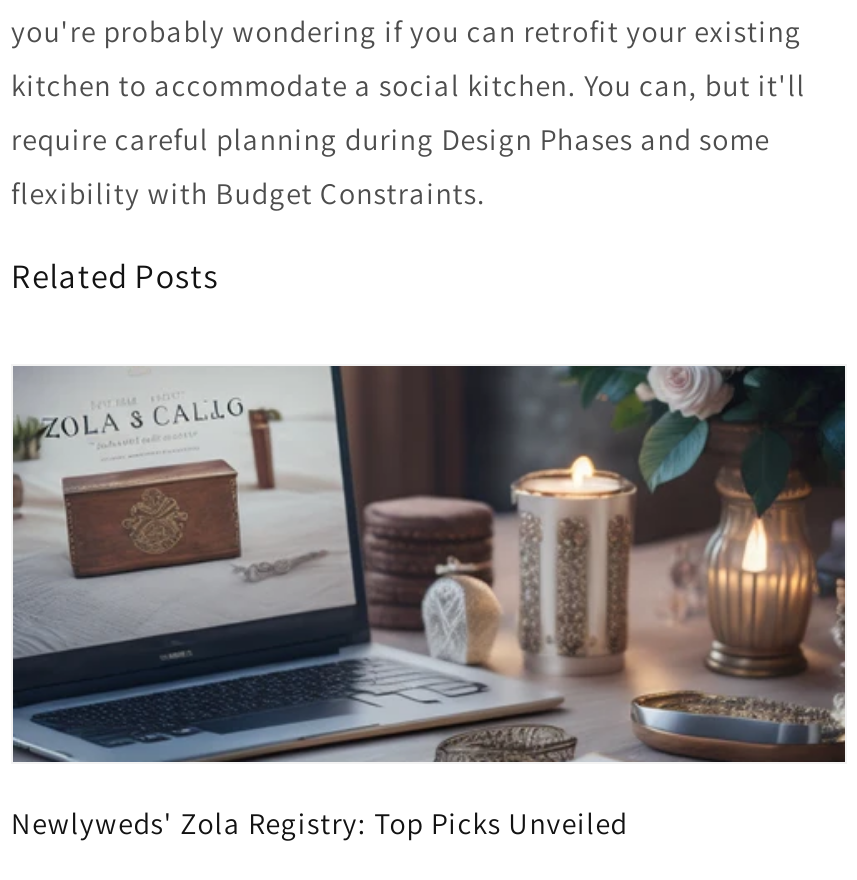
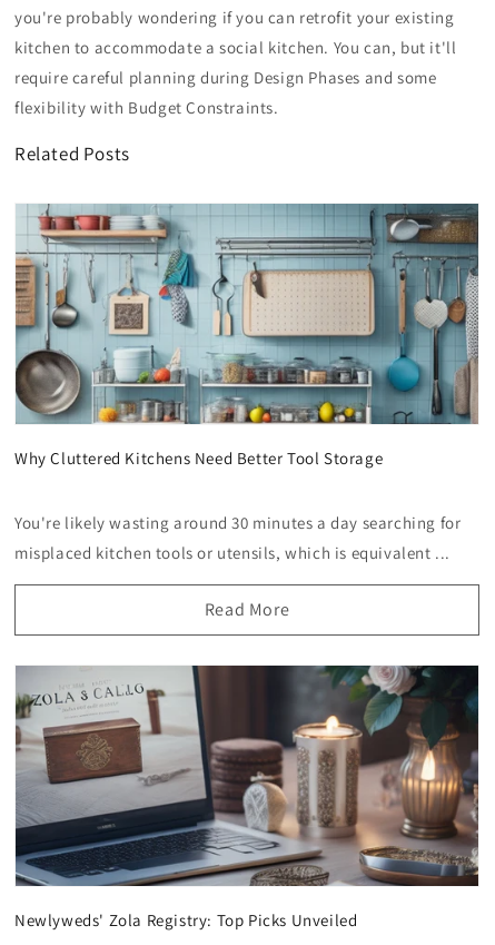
none -> [14,203,478,621] [image] | Why Cluttered Kitchens Need Better Tool Storage | You're likely wasting around 30 minutes a day searching for | misplaced kitchen tools or utensils, which is equivalent ... | Read More

